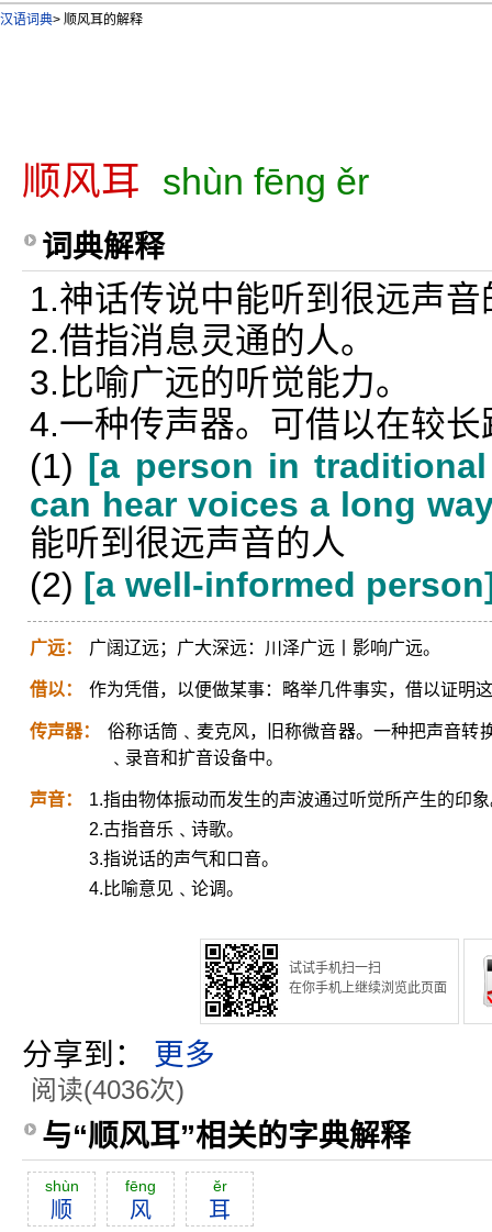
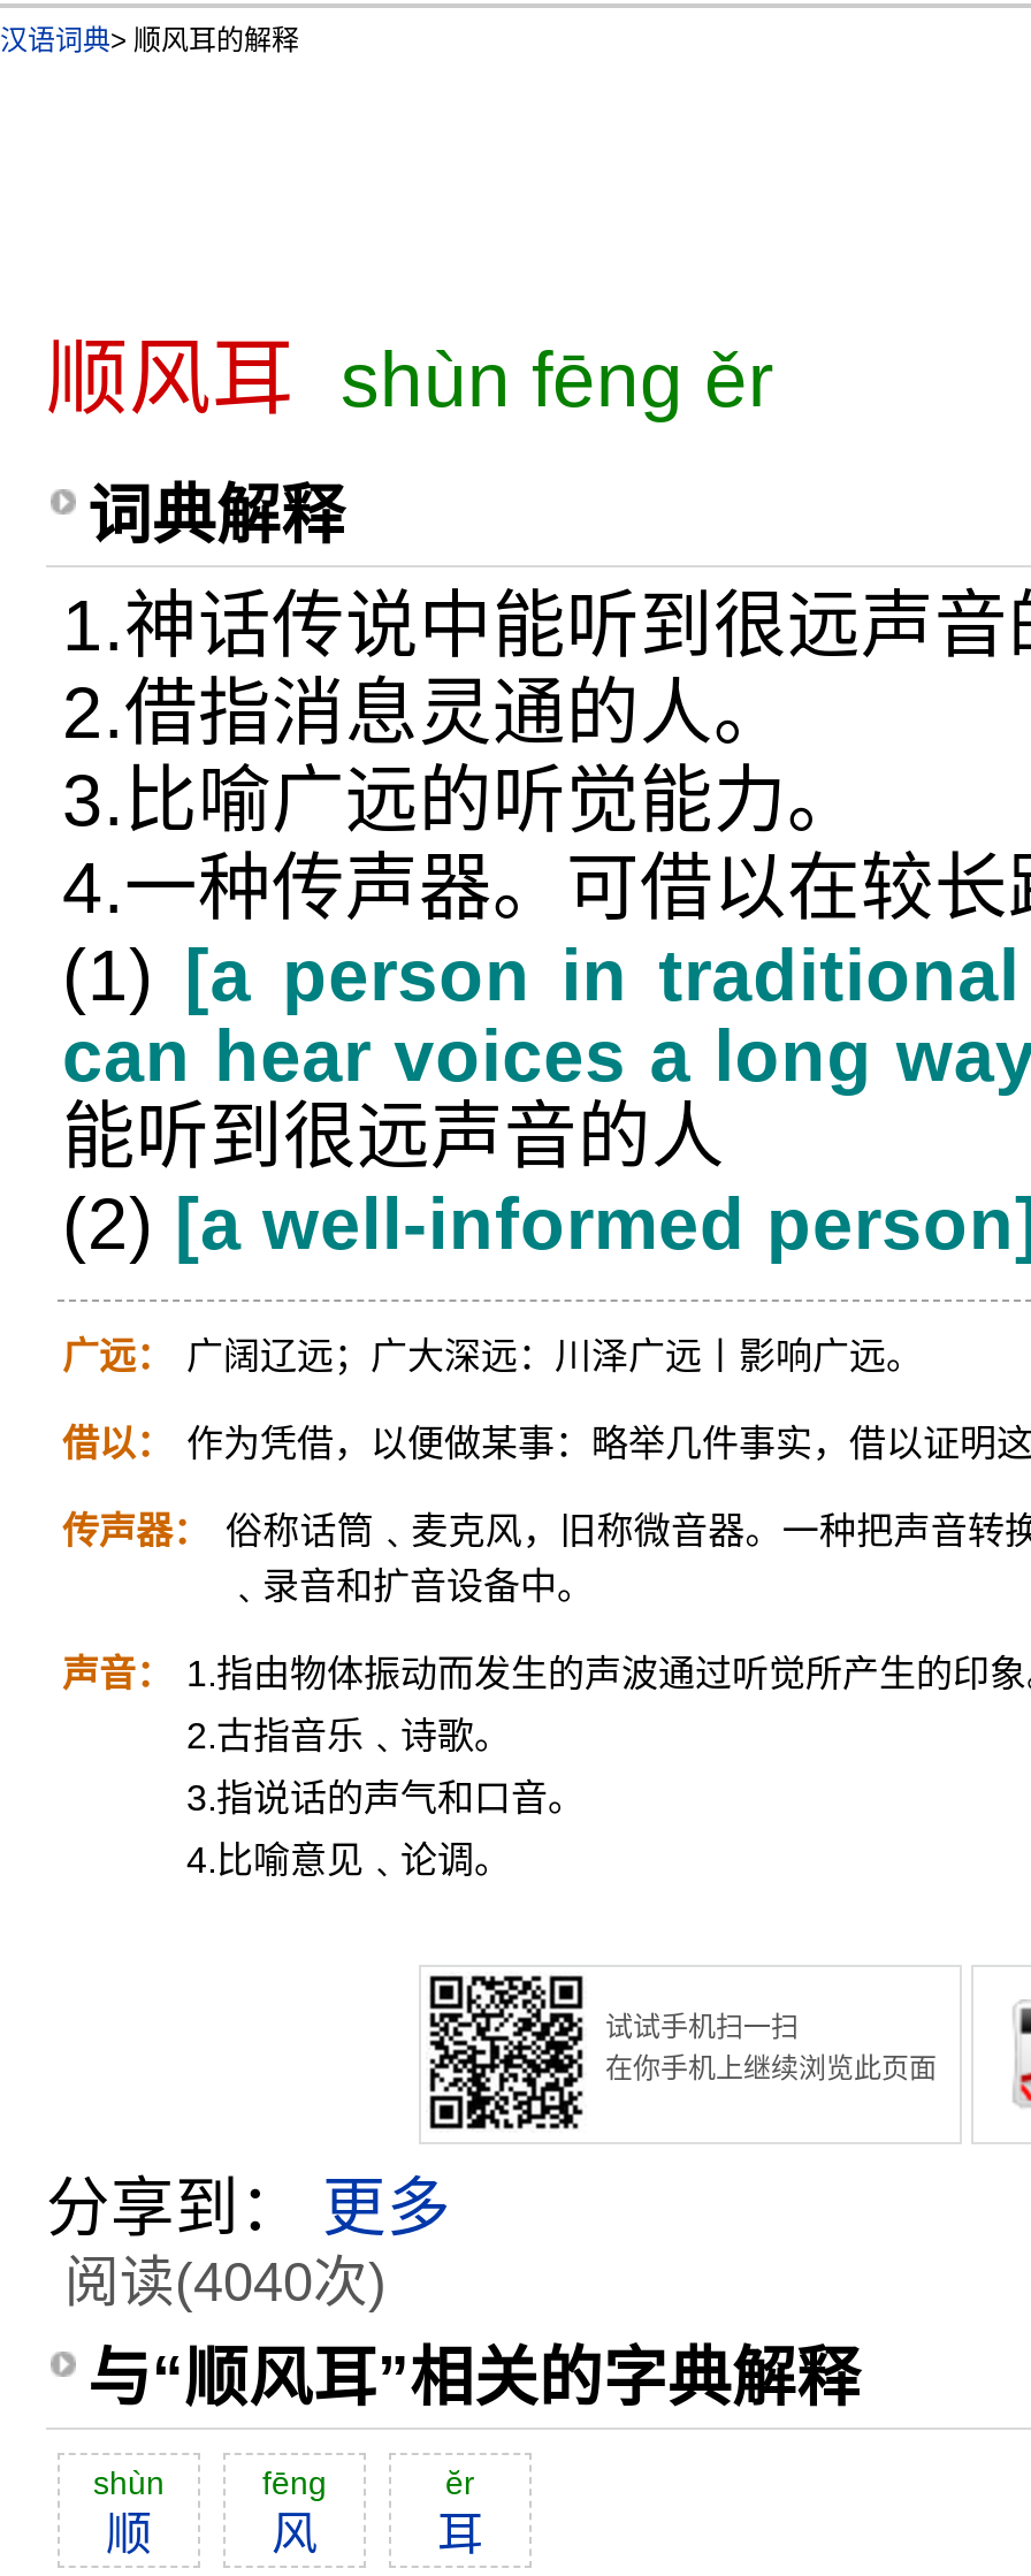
[31,1076,185,1105] 阅读(4036次) -> [64,2253,387,2312] 阅读(4040次)

